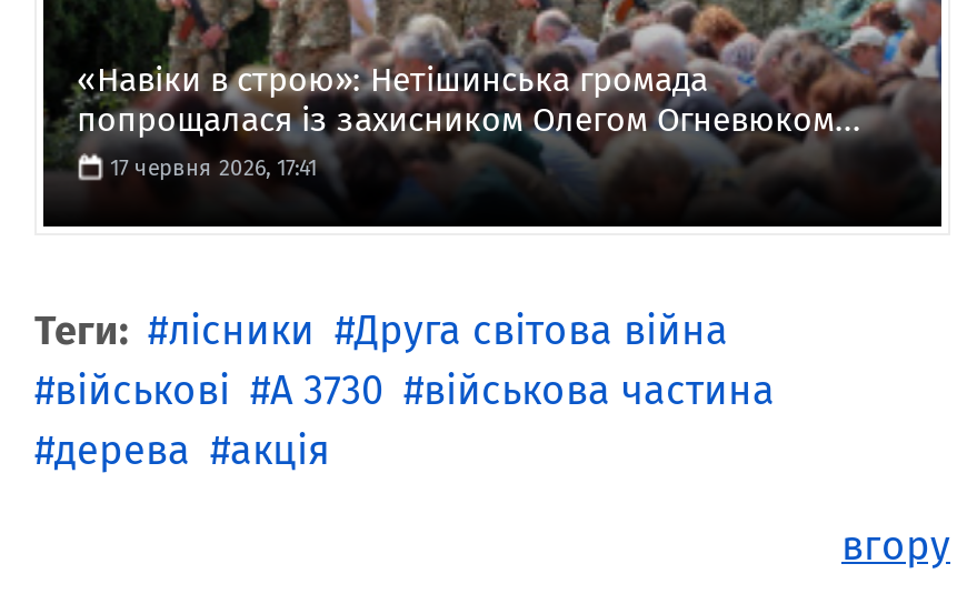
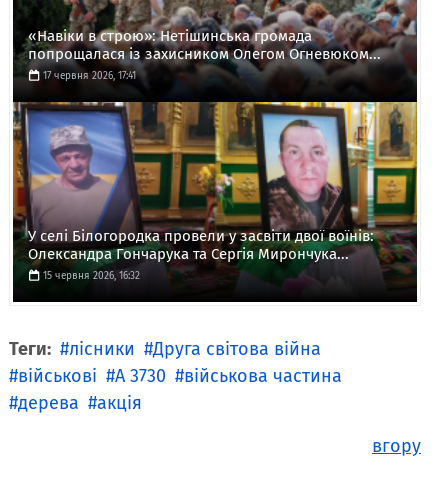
none -> [12,101,417,285] [image] | У селі Білогородка провели у засвіти двої воїнів: | Олександра Гончарука та Сергія Мирончука... | 15 червня 2026, 16:32

